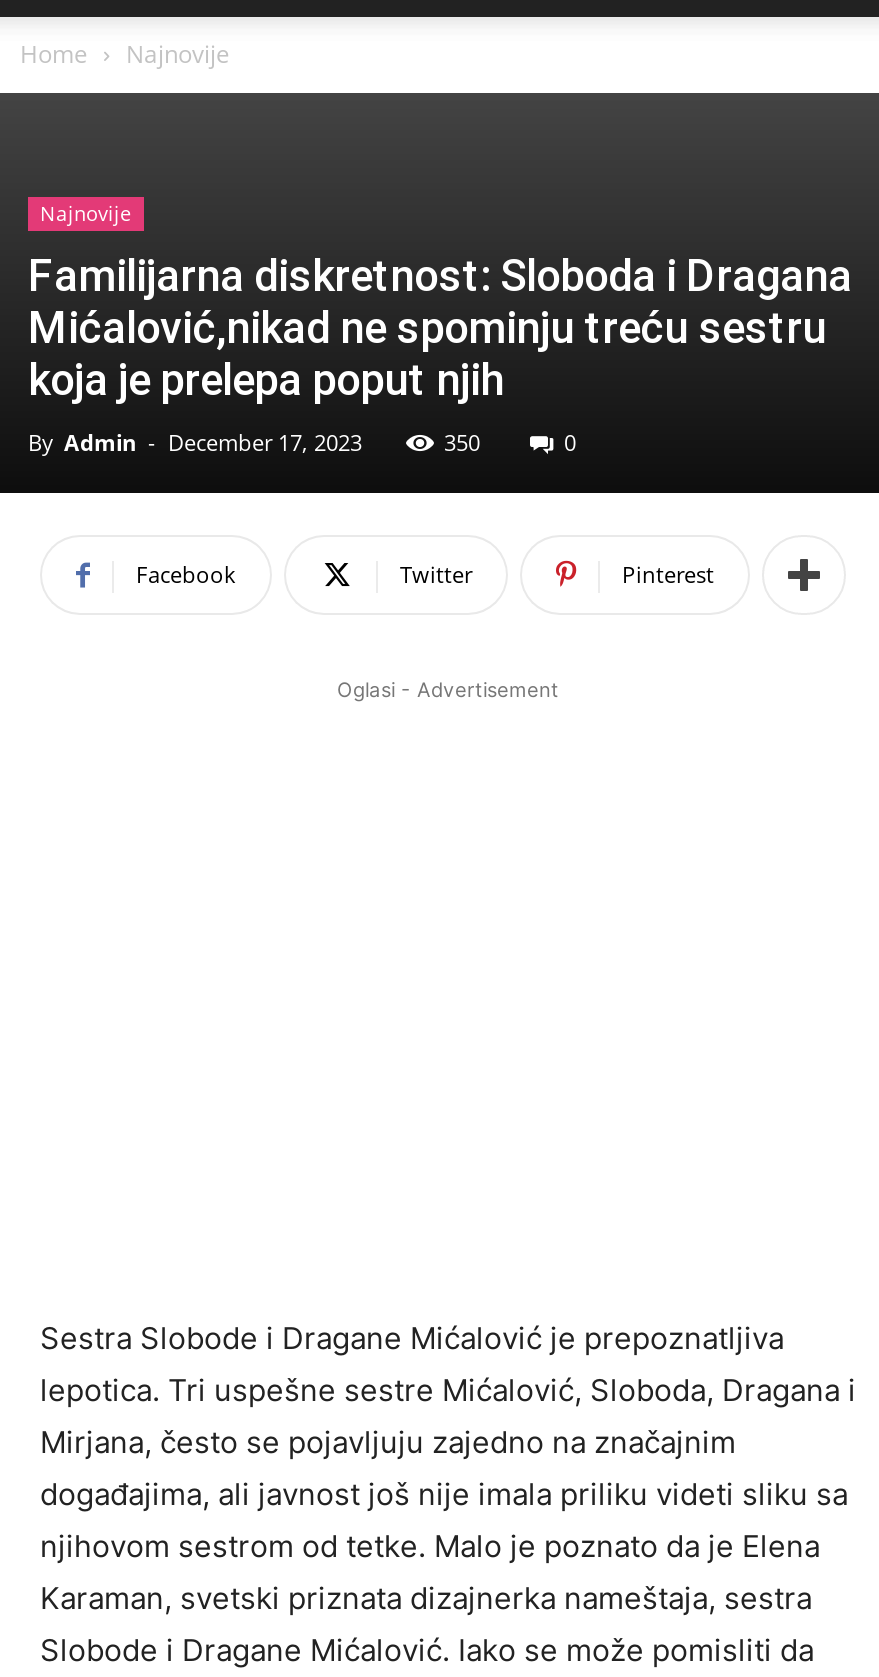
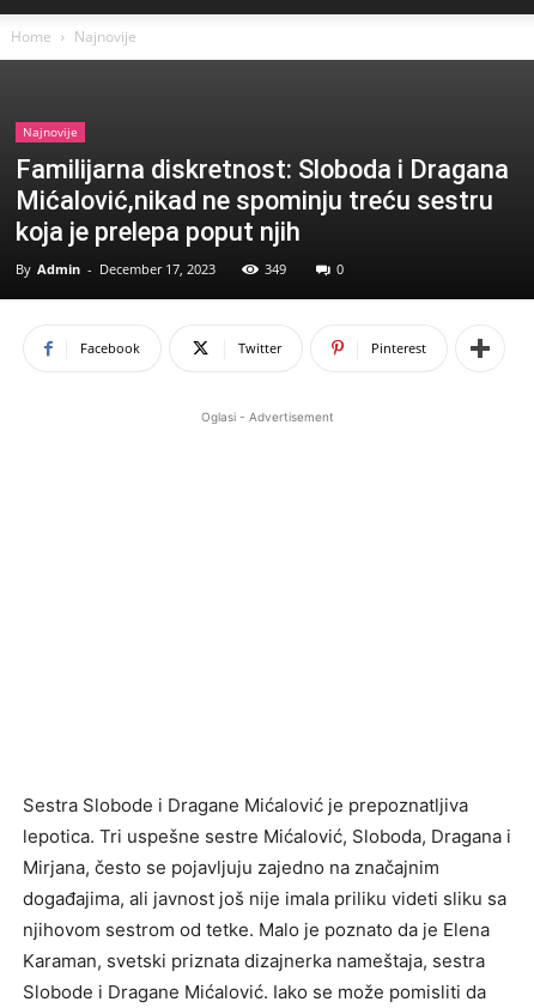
[444,427,480,457] 350 -> [265,260,286,278] 349

